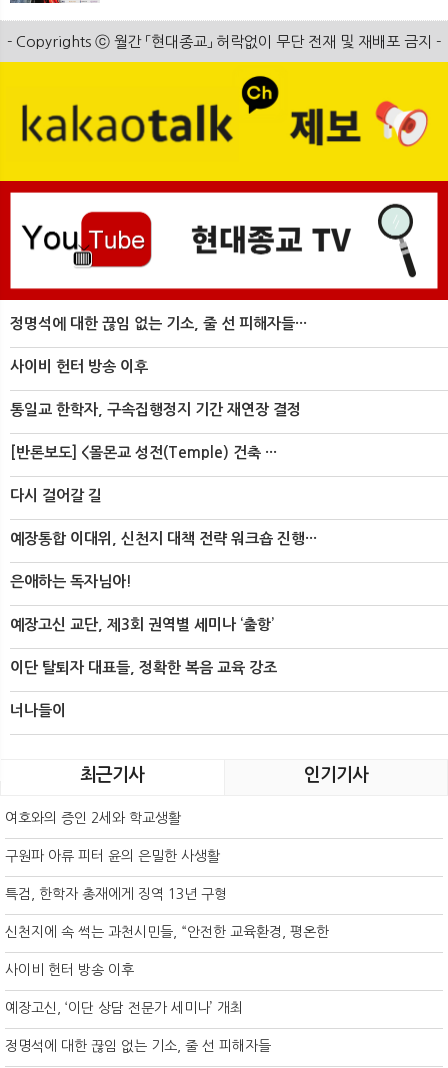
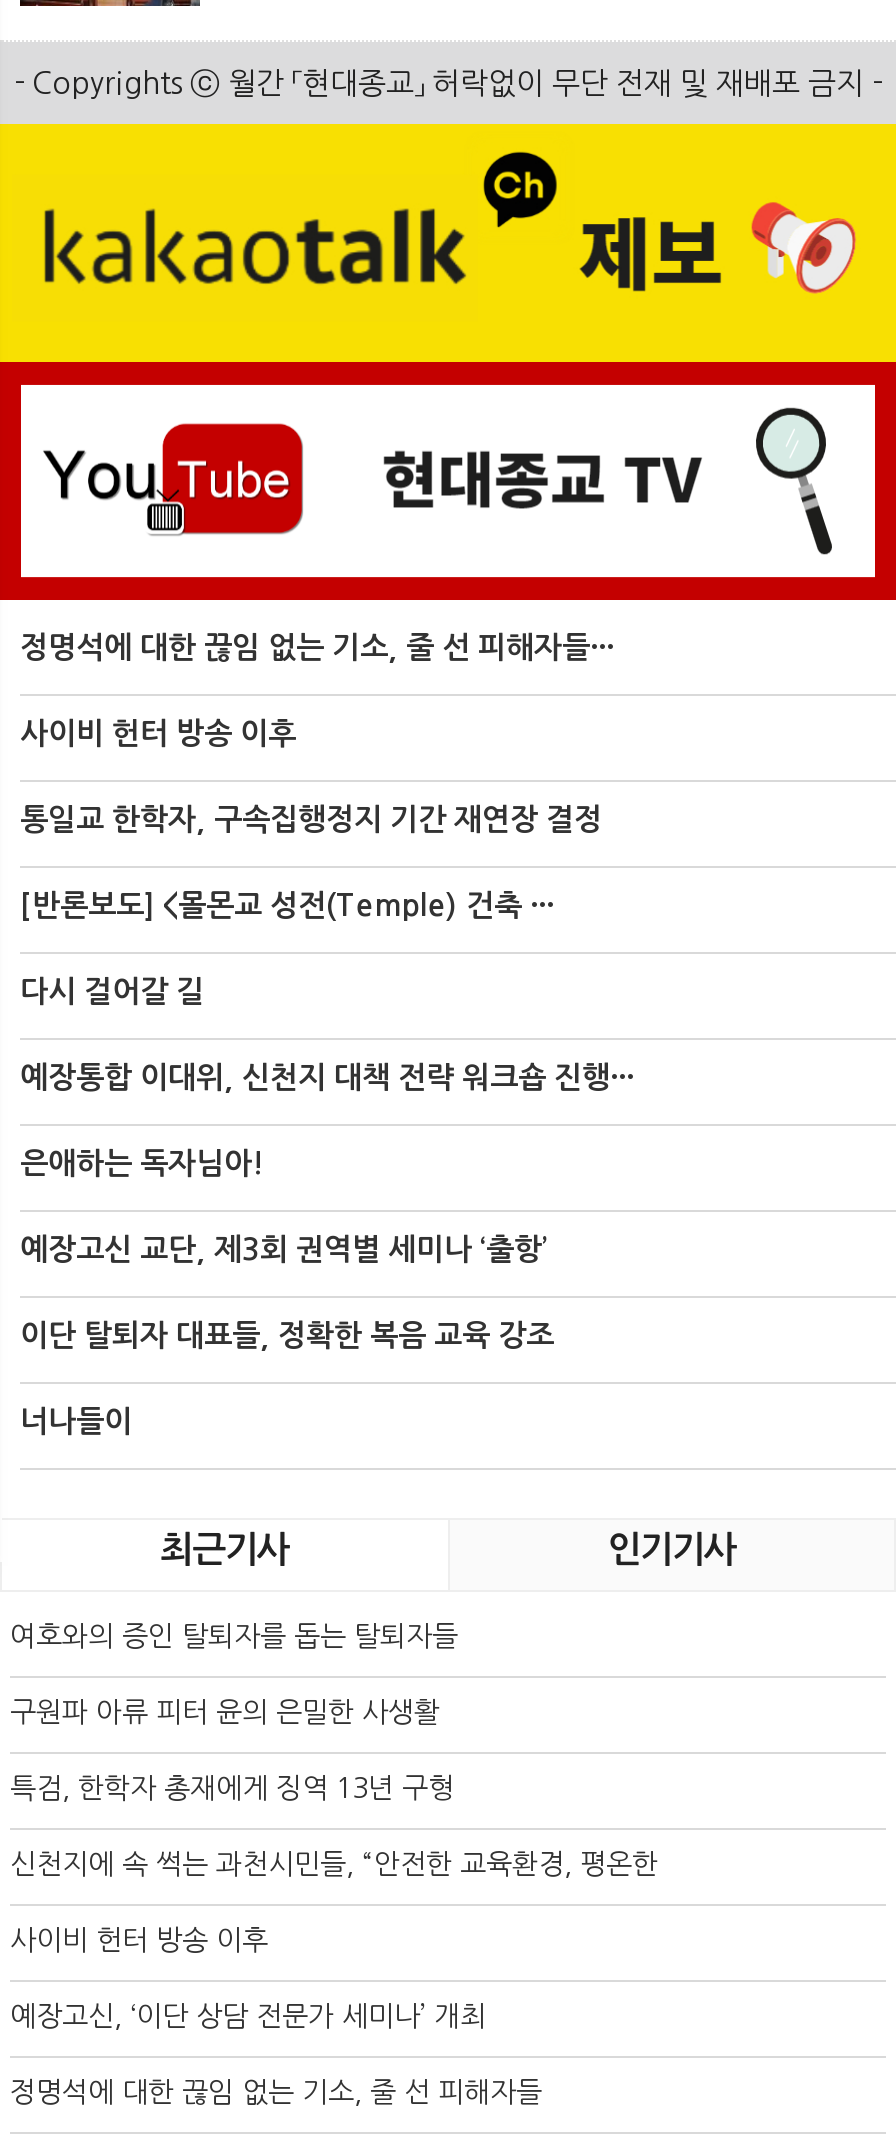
[5,811,181,825] 여호와의 증인 2세와 학교생활 -> [10,1623,458,1651] 여호와의 증인 탈퇴자를 돕는 탈퇴자들

